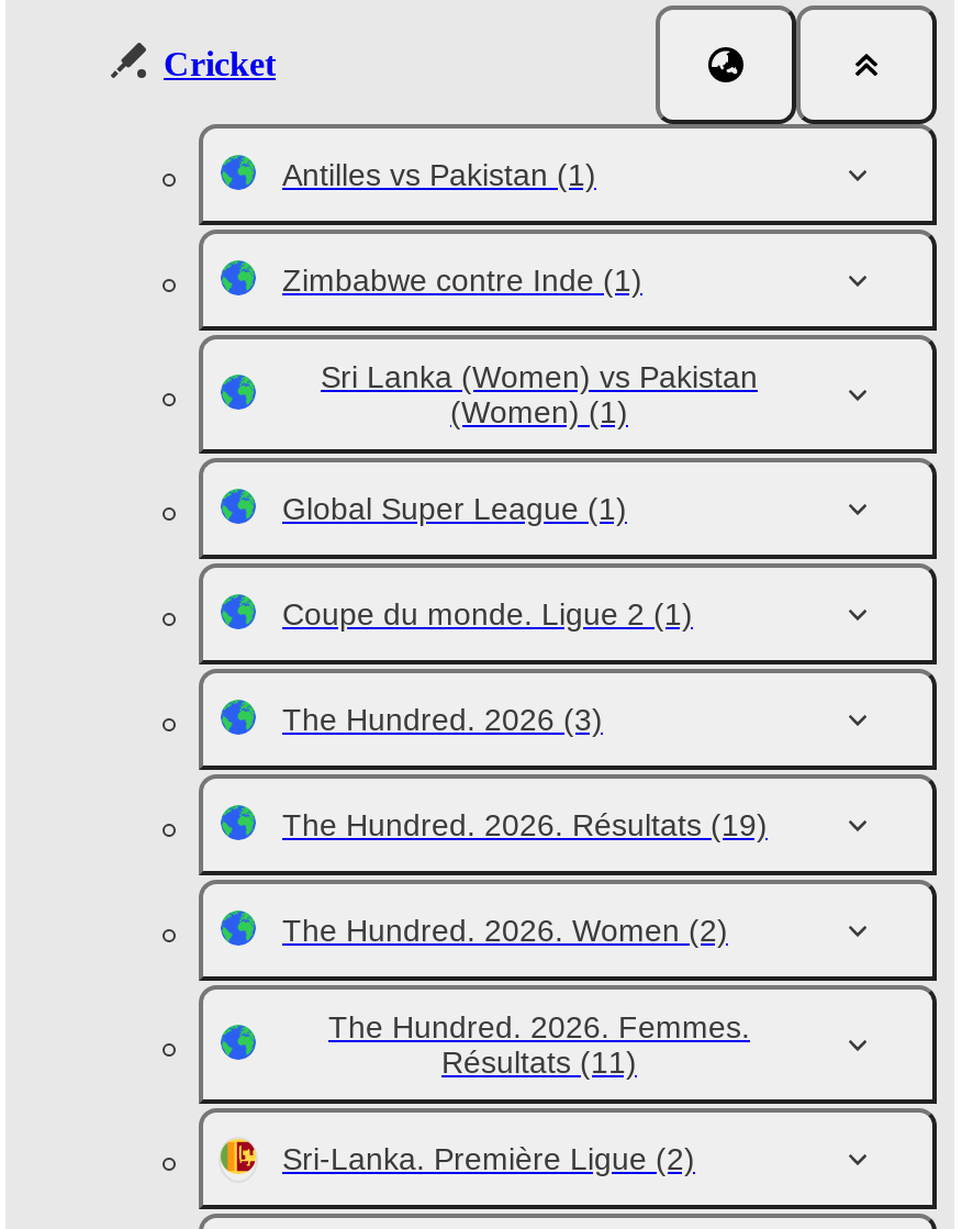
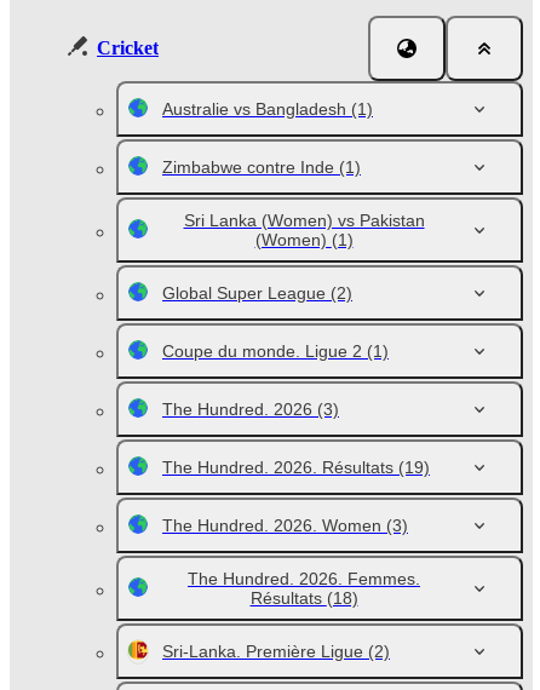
[282,157,596,192] Antilles vs Pakistan (1) -> [162,99,373,119] Australie vs Bangladesh (1)
[282,491,627,526] Global Super League (1) -> [162,283,352,303] Global Super League (2)
[282,913,728,948] The Hundred. 2026. Women (2) -> [162,516,408,535] The Hundred. 2026. Women (3)
[441,1044,637,1080] Résultats (11) -> [250,588,358,608] Résultats (18)

